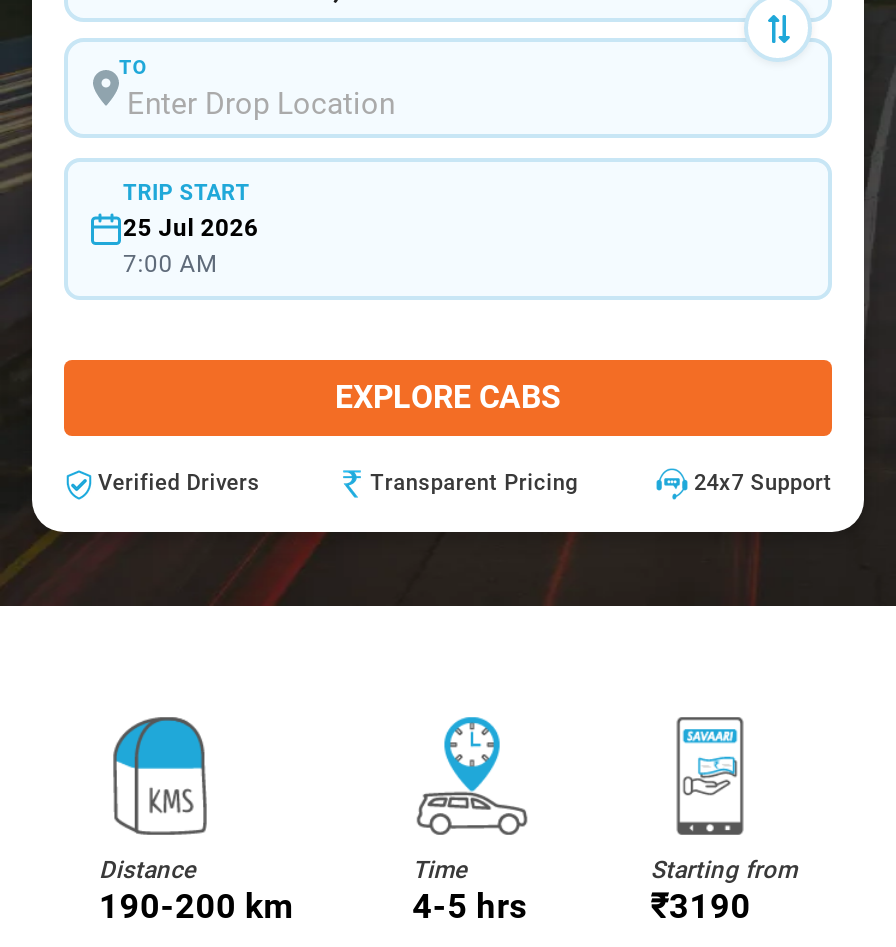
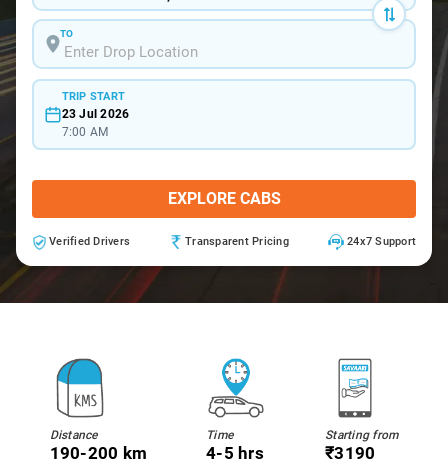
[123,213,258,241] 25 Jul 2026 -> [61,106,129,120] 23 Jul 2026

